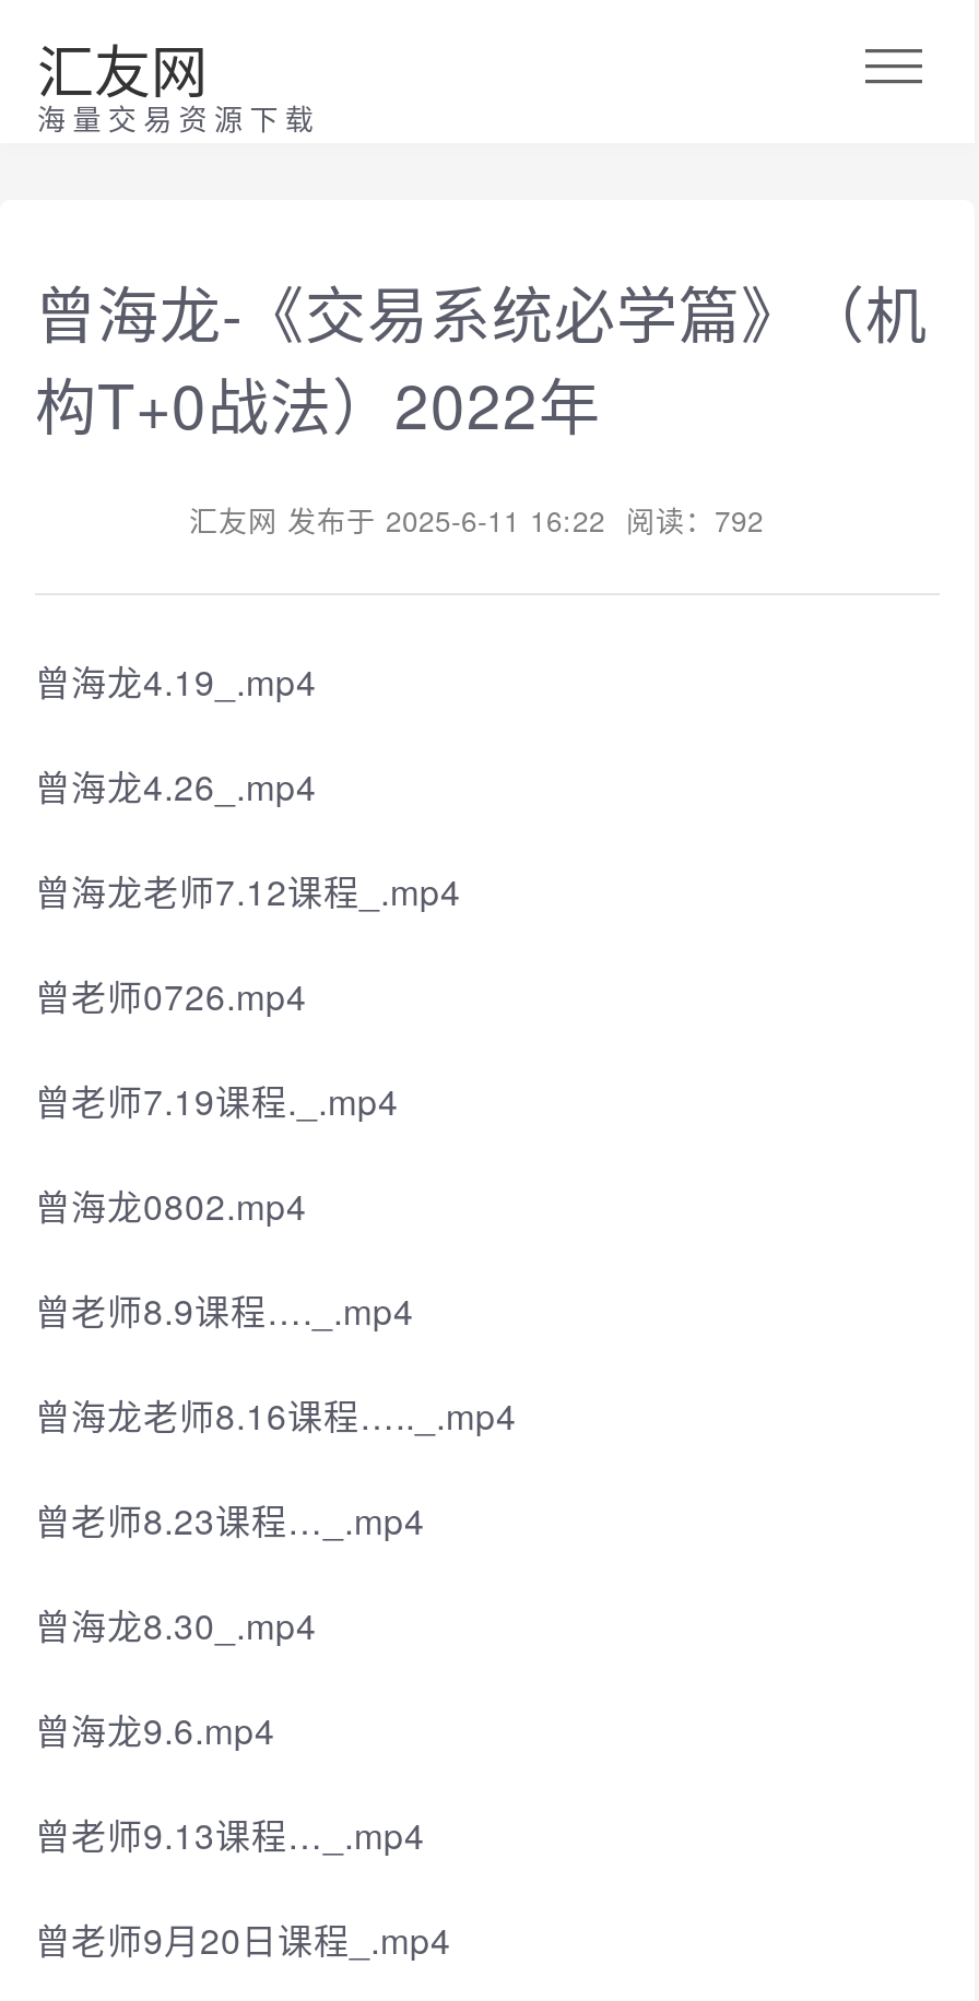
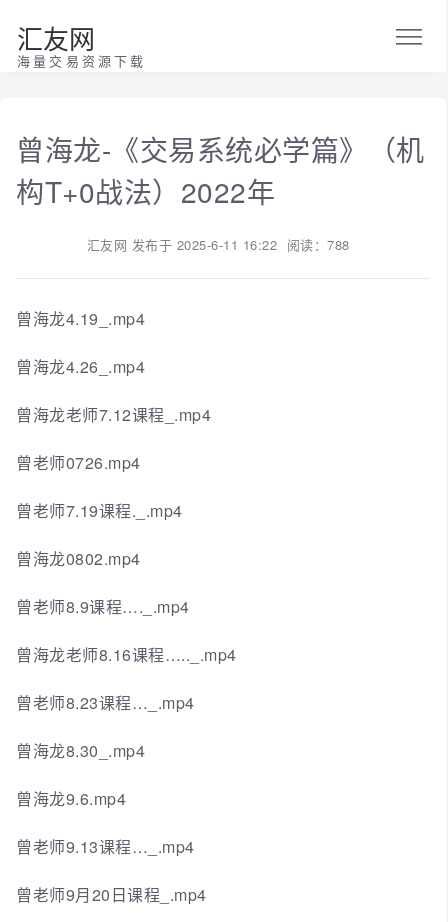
[189,498,764,540] 汇友网发布于2025-6-11 16:22 阅读：792 -> [86,235,349,254] 汇友网发布于2025-6-11 16:22 阅读：788

